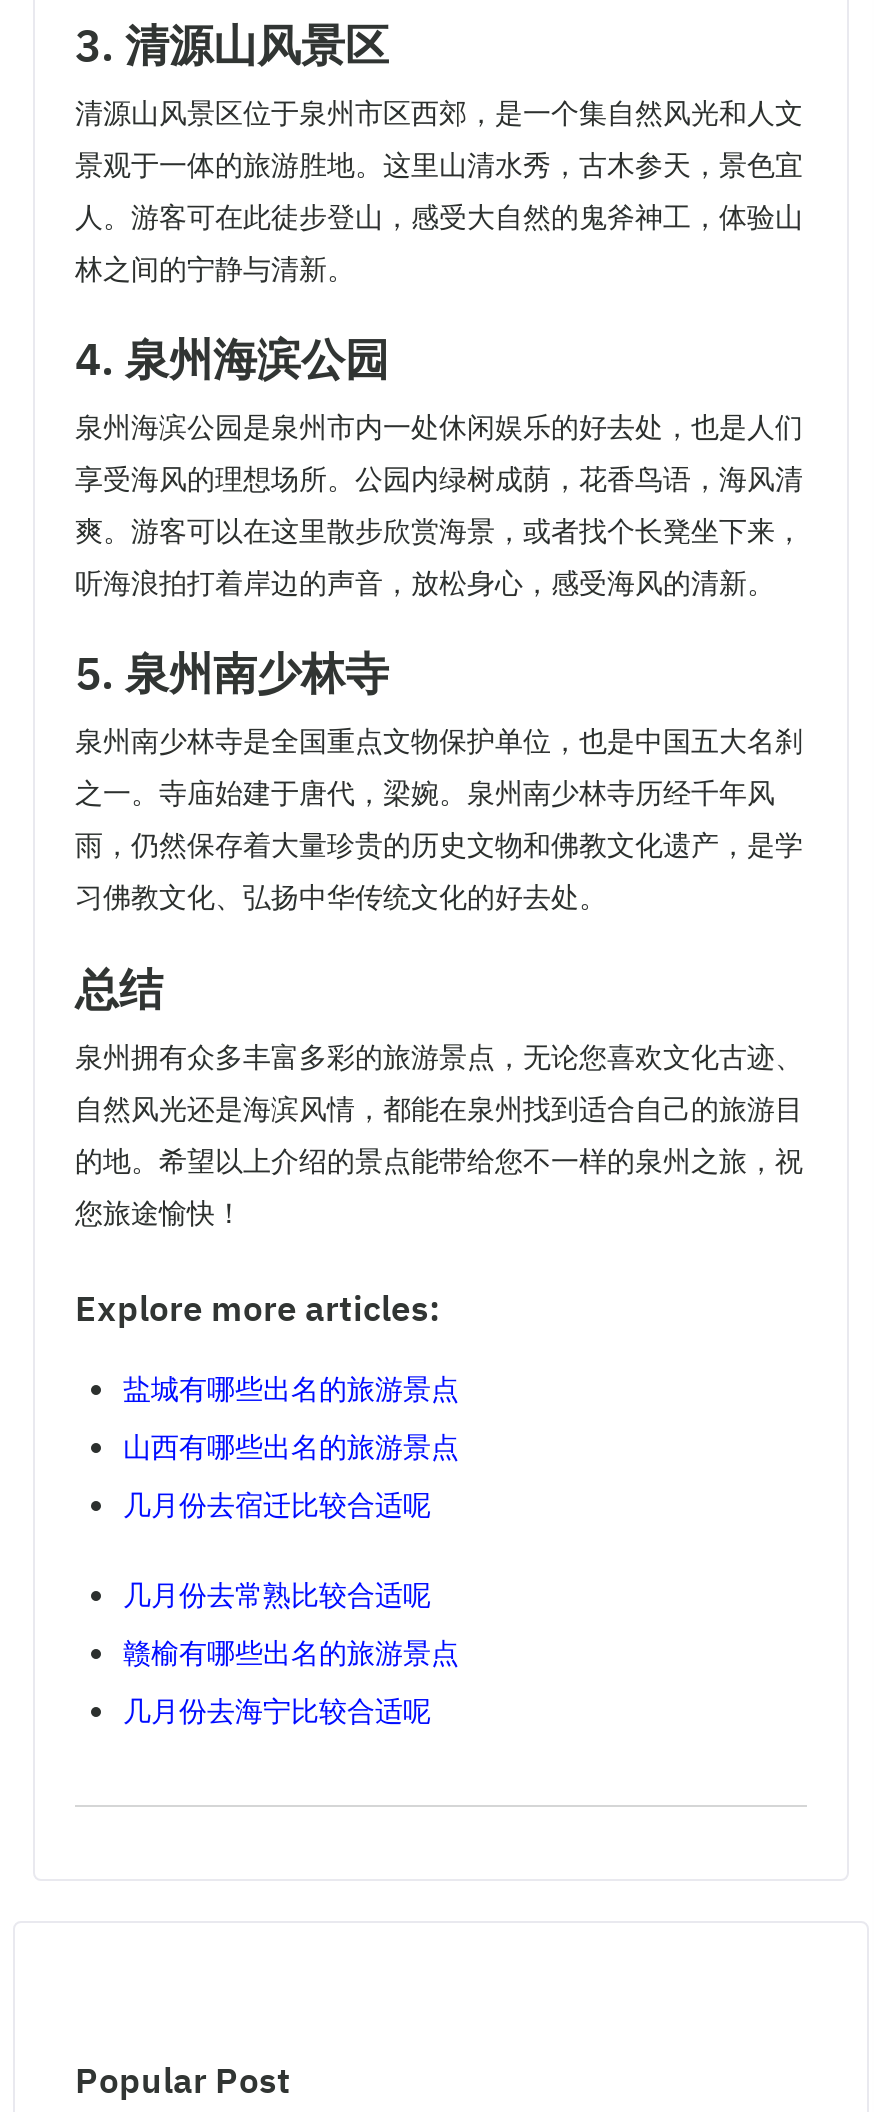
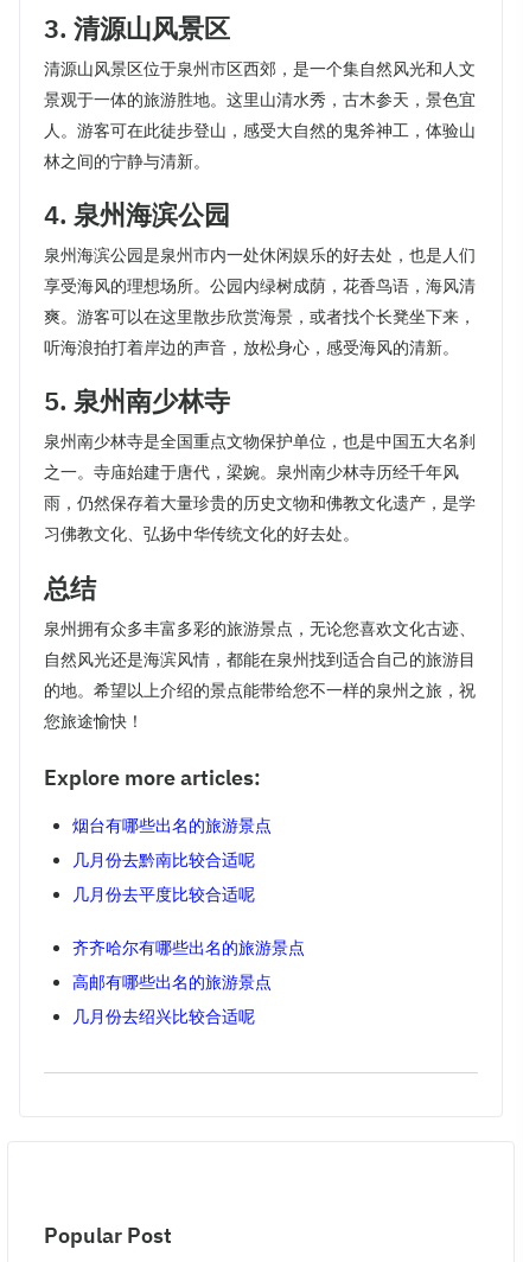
[123,1370,459,1406] 盐城有哪些出名的旅游景点 -> [72,814,272,836] 烟台有哪些出名的旅游景点
[123,1428,459,1464] 山西有哪些出名的旅游景点 -> [72,849,255,870] 几月份去黔南比较合适呢
[123,1486,431,1522] 几月份去宿迁比较合适呢 -> [72,883,255,904] 几月份去平度比较合适呢
[123,1576,431,1612] 几月份去常熟比较合适呢 -> [72,936,305,958] 齐齐哈尔有哪些出名的旅游景点
[123,1634,459,1670] 赣榆有哪些出名的旅游景点 -> [72,971,272,992] 高邮有哪些出名的旅游景点
[123,1692,431,1728] 几月份去海宁比较合适呢 -> [72,1005,255,1027] 几月份去绍兴比较合适呢

